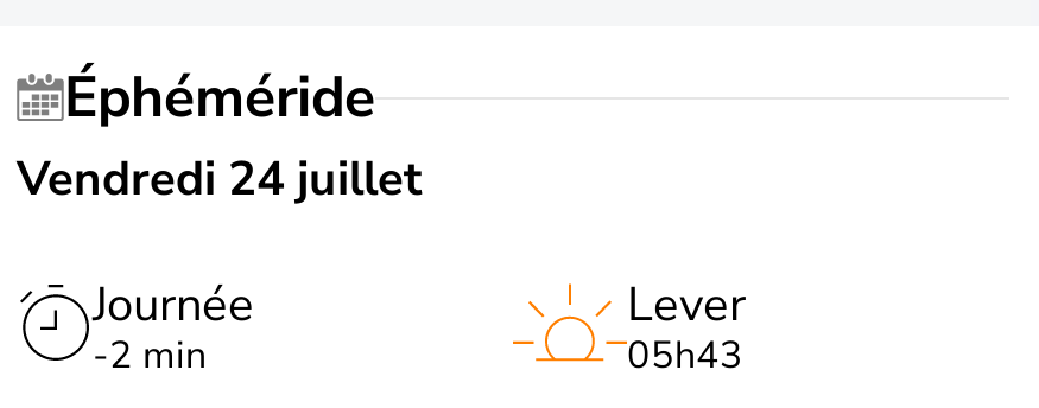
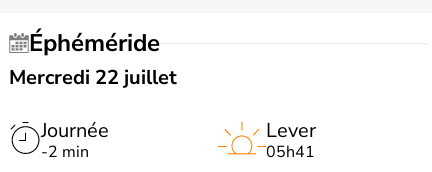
[17,147,423,211] Vendredi 24 juillet -> [9,64,177,91] Mercredi 22 juillet
[627,330,743,382] 05h43 -> [266,141,315,163] 05h41

